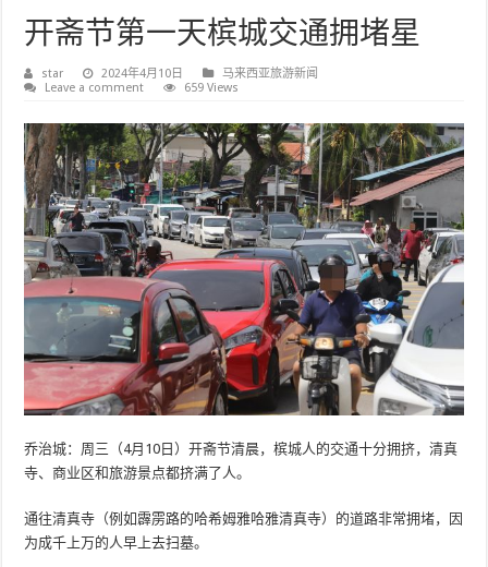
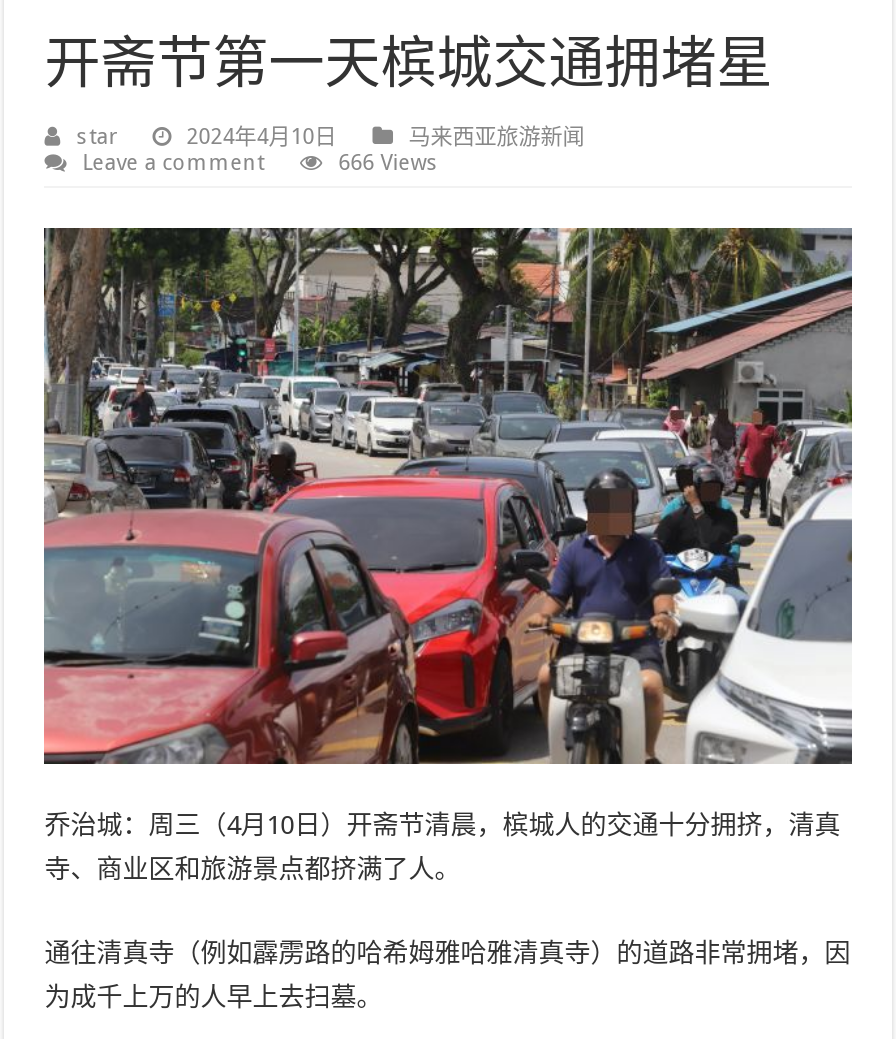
[184,81,239,95] 659 Views -> [338,150,438,176] 666 Views

